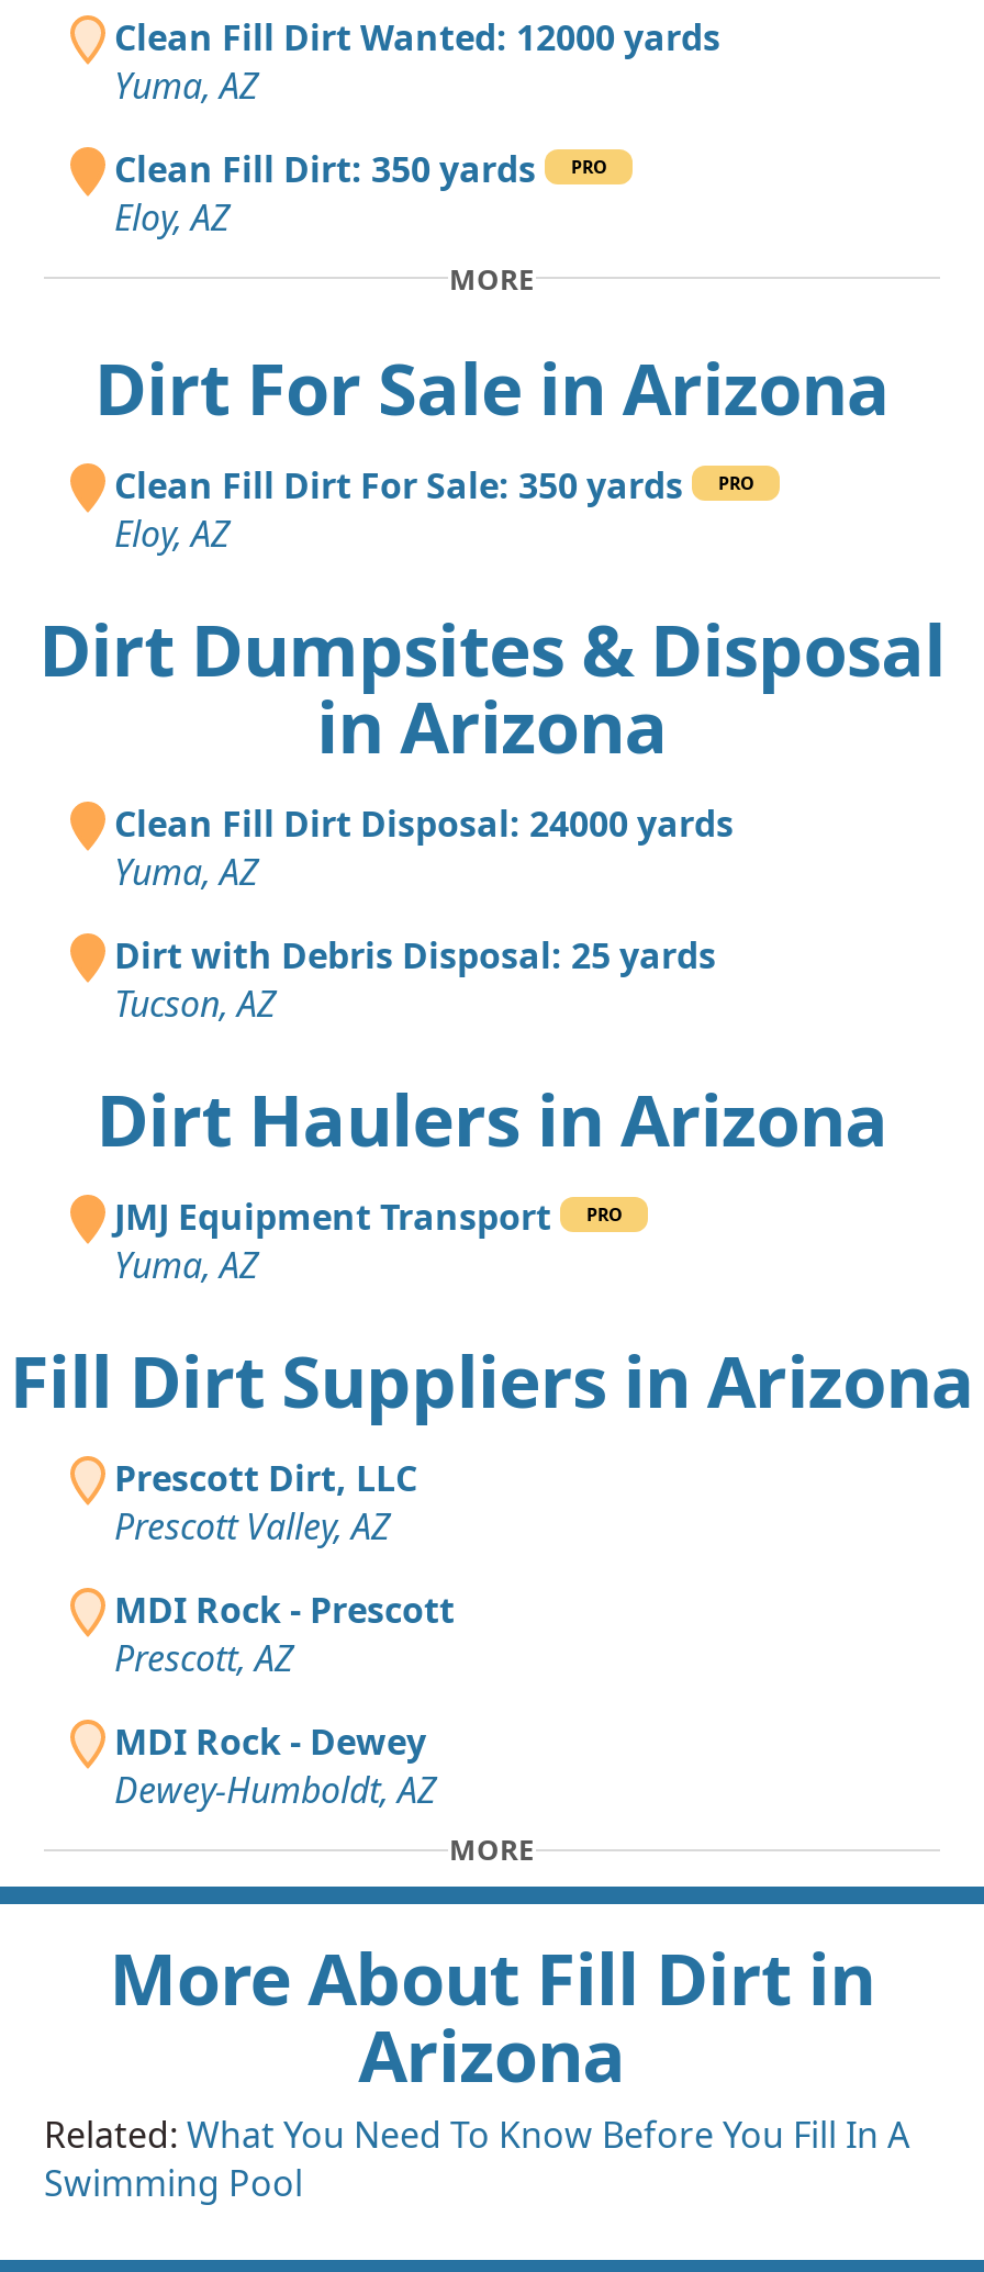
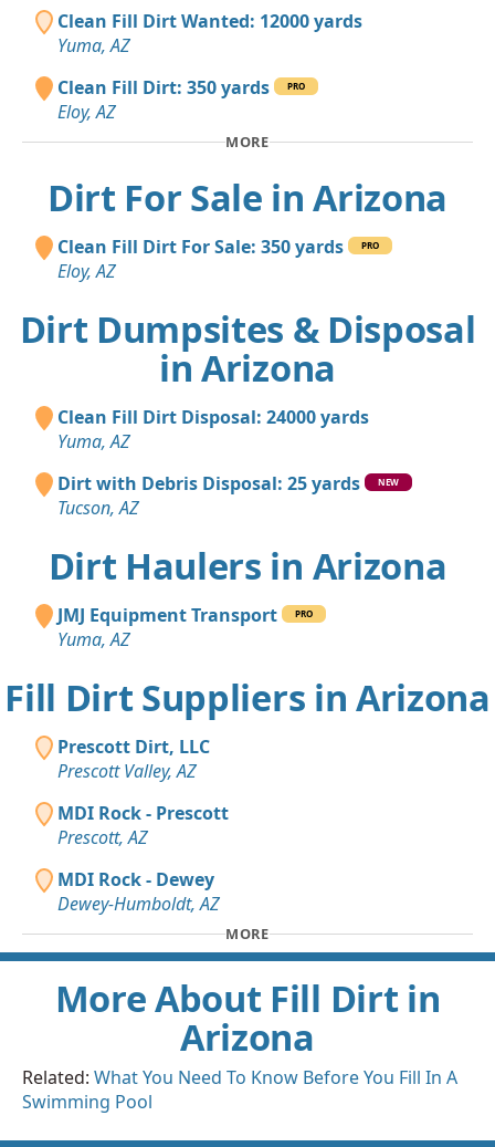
none -> [378,475,399,488] NEW

